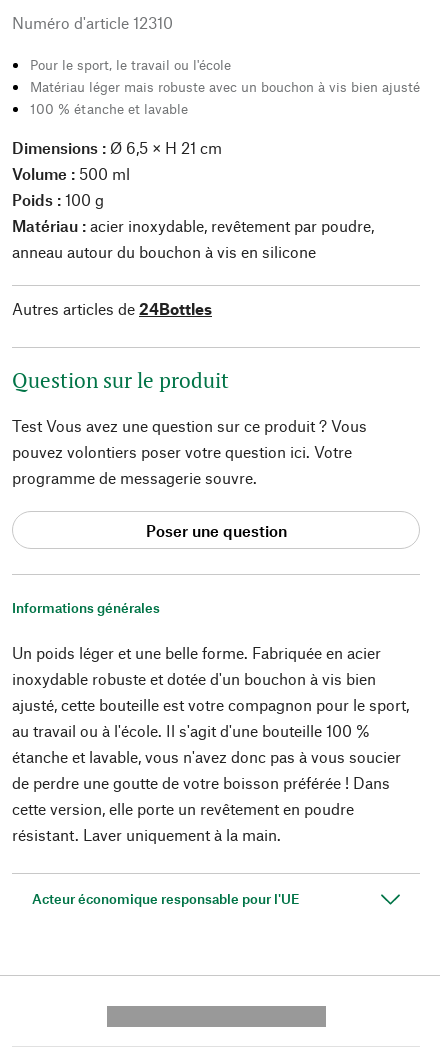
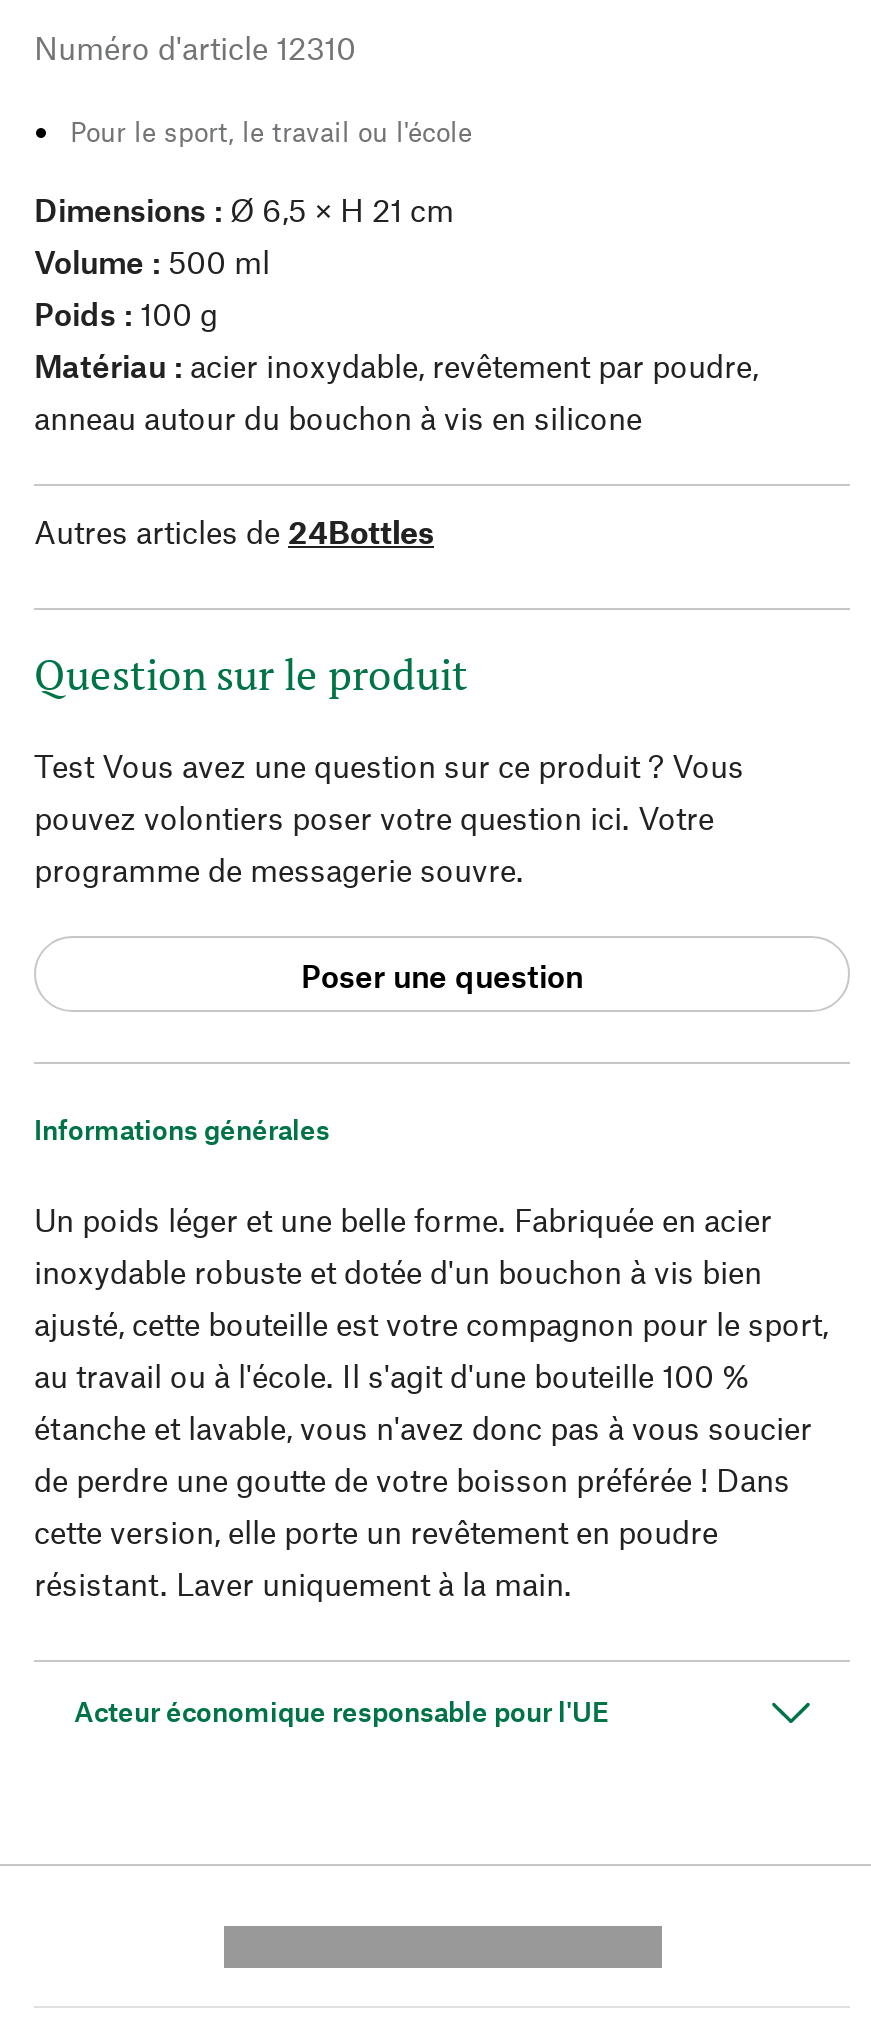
[30,78,420,117] Matériau léger mais robuste avec un bouchon à vis bien ajusté | 100 % étanche et lavable -> none

